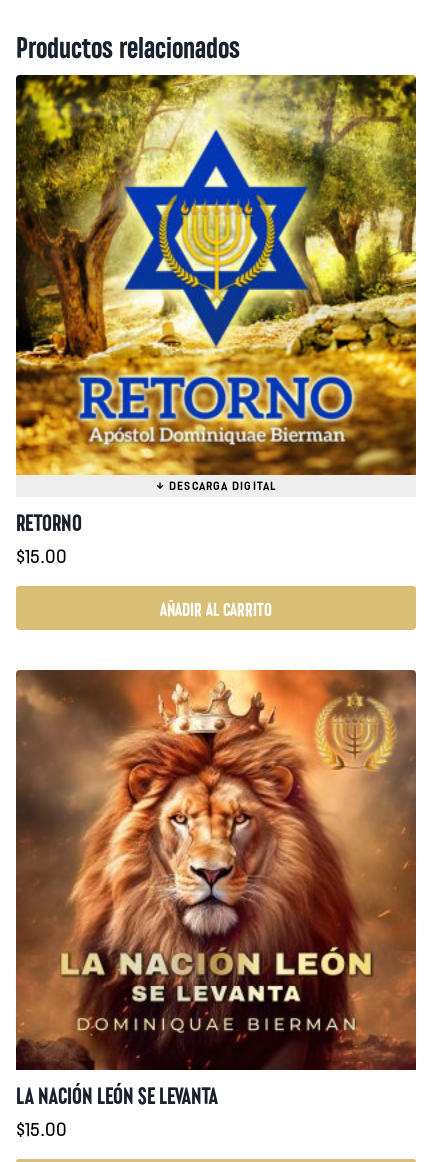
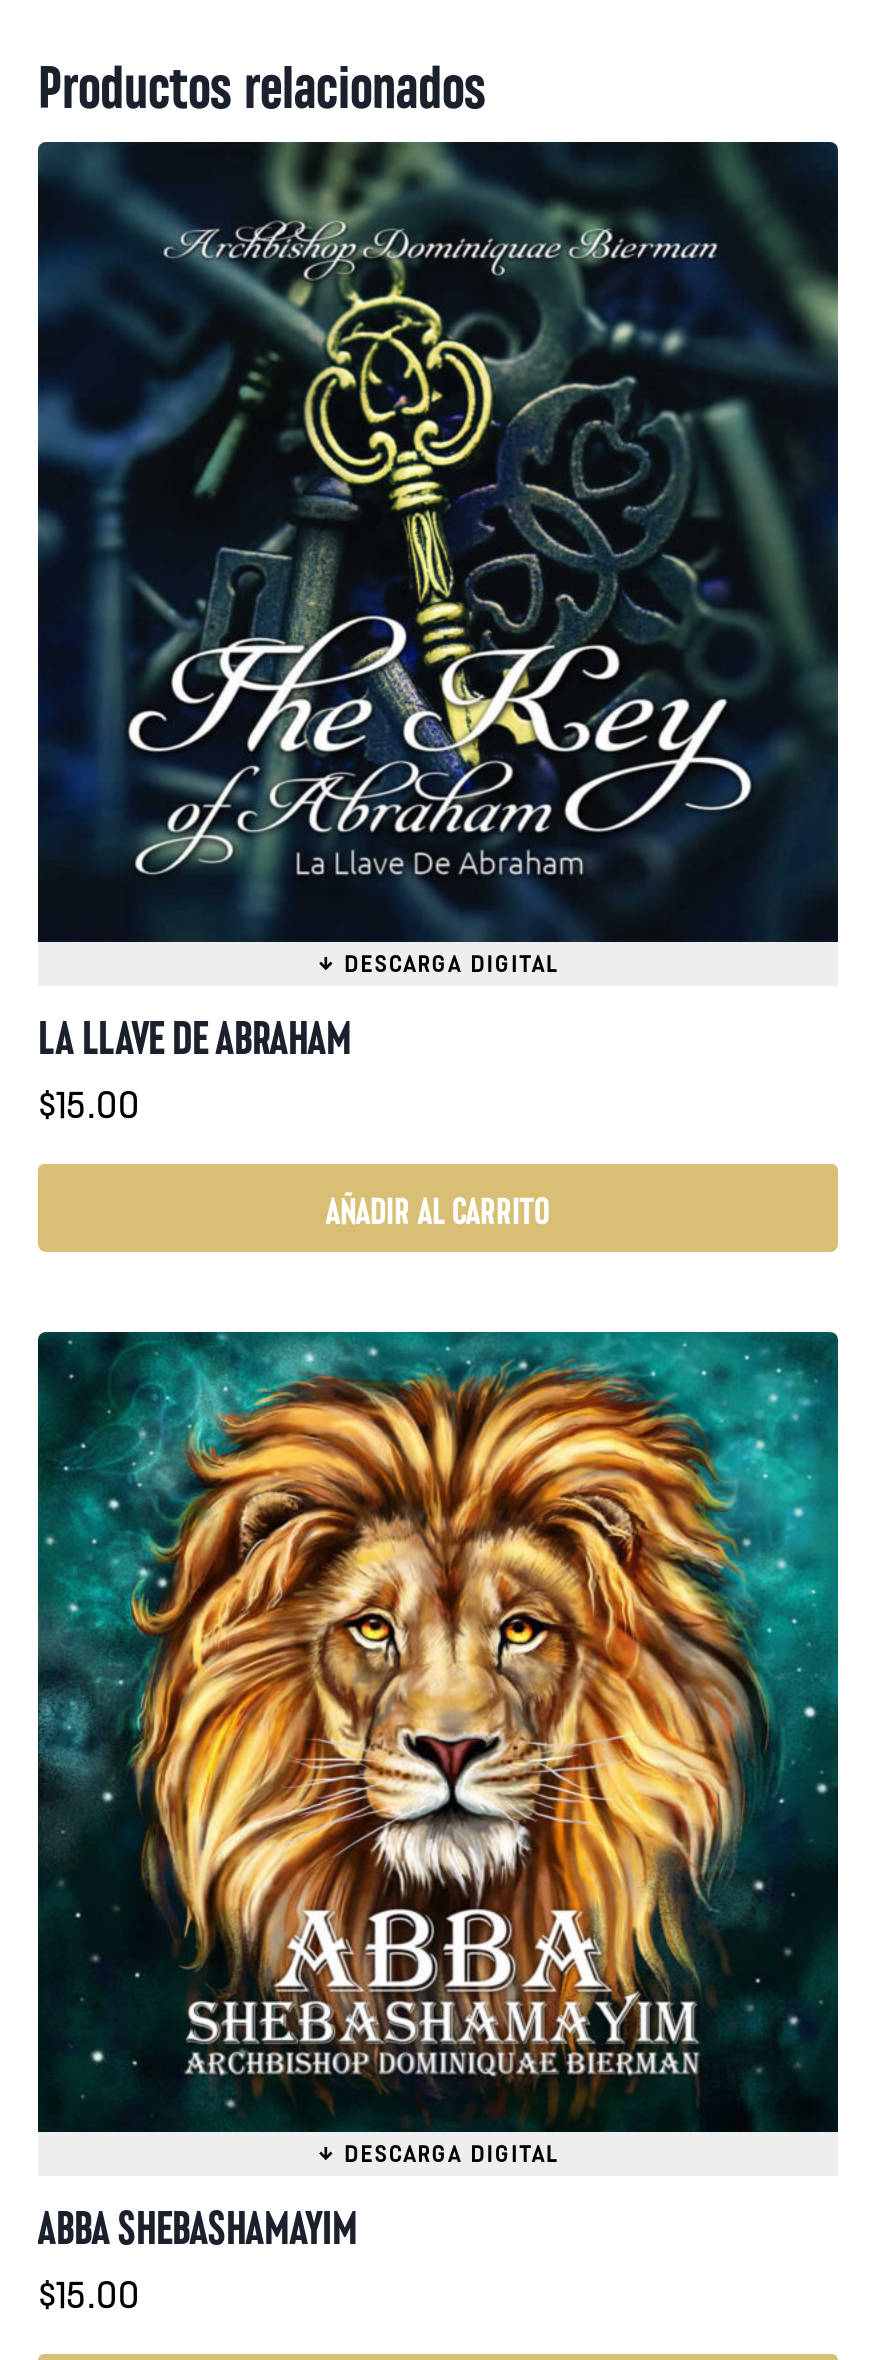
[15,74,417,535] [image] | RETORNO -> [36,140,840,1062] [image] | LA LLAVE DE ABRAHAM
[15,669,417,1108] [image] | LA NACIÓN LEÓN SE LEVANTA -> [36,1330,840,2252] [image] | ABBA SHEBASHAMAYIM

